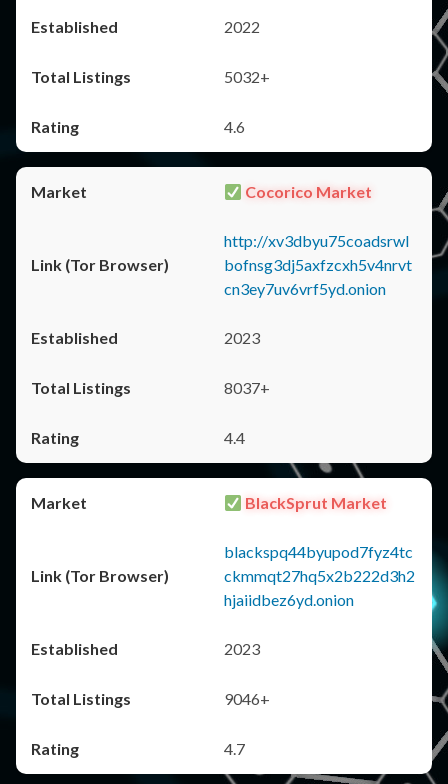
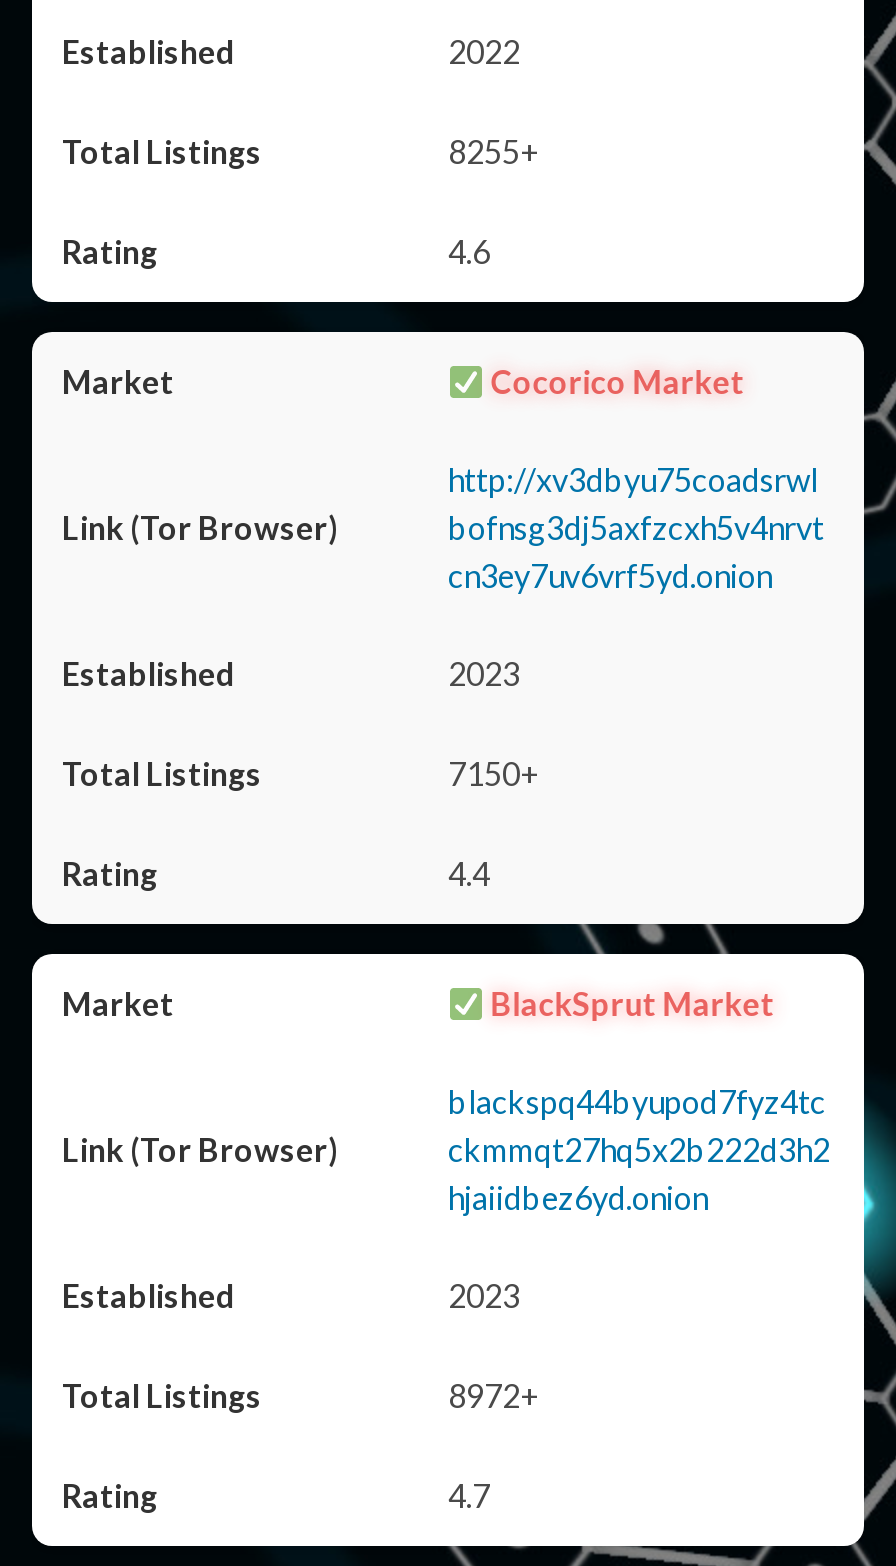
[224,67,270,86] 5032+ -> [448,132,540,170] 8255+
[224,378,270,397] 8037+ -> [448,754,540,792] 7150+
[224,689,270,708] 9046+ -> [448,1376,540,1414] 8972+

